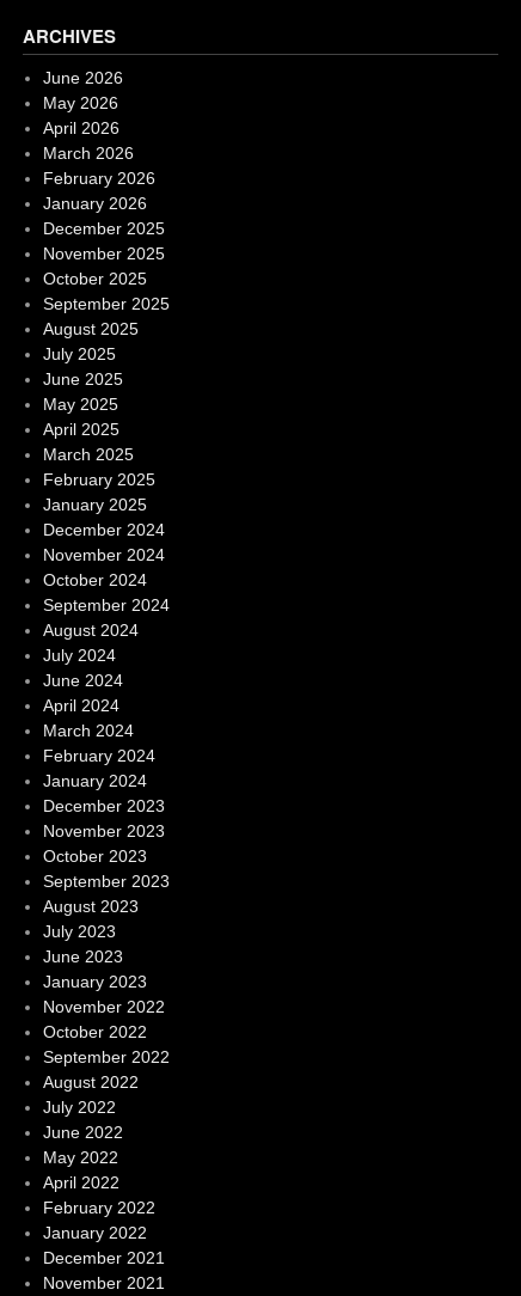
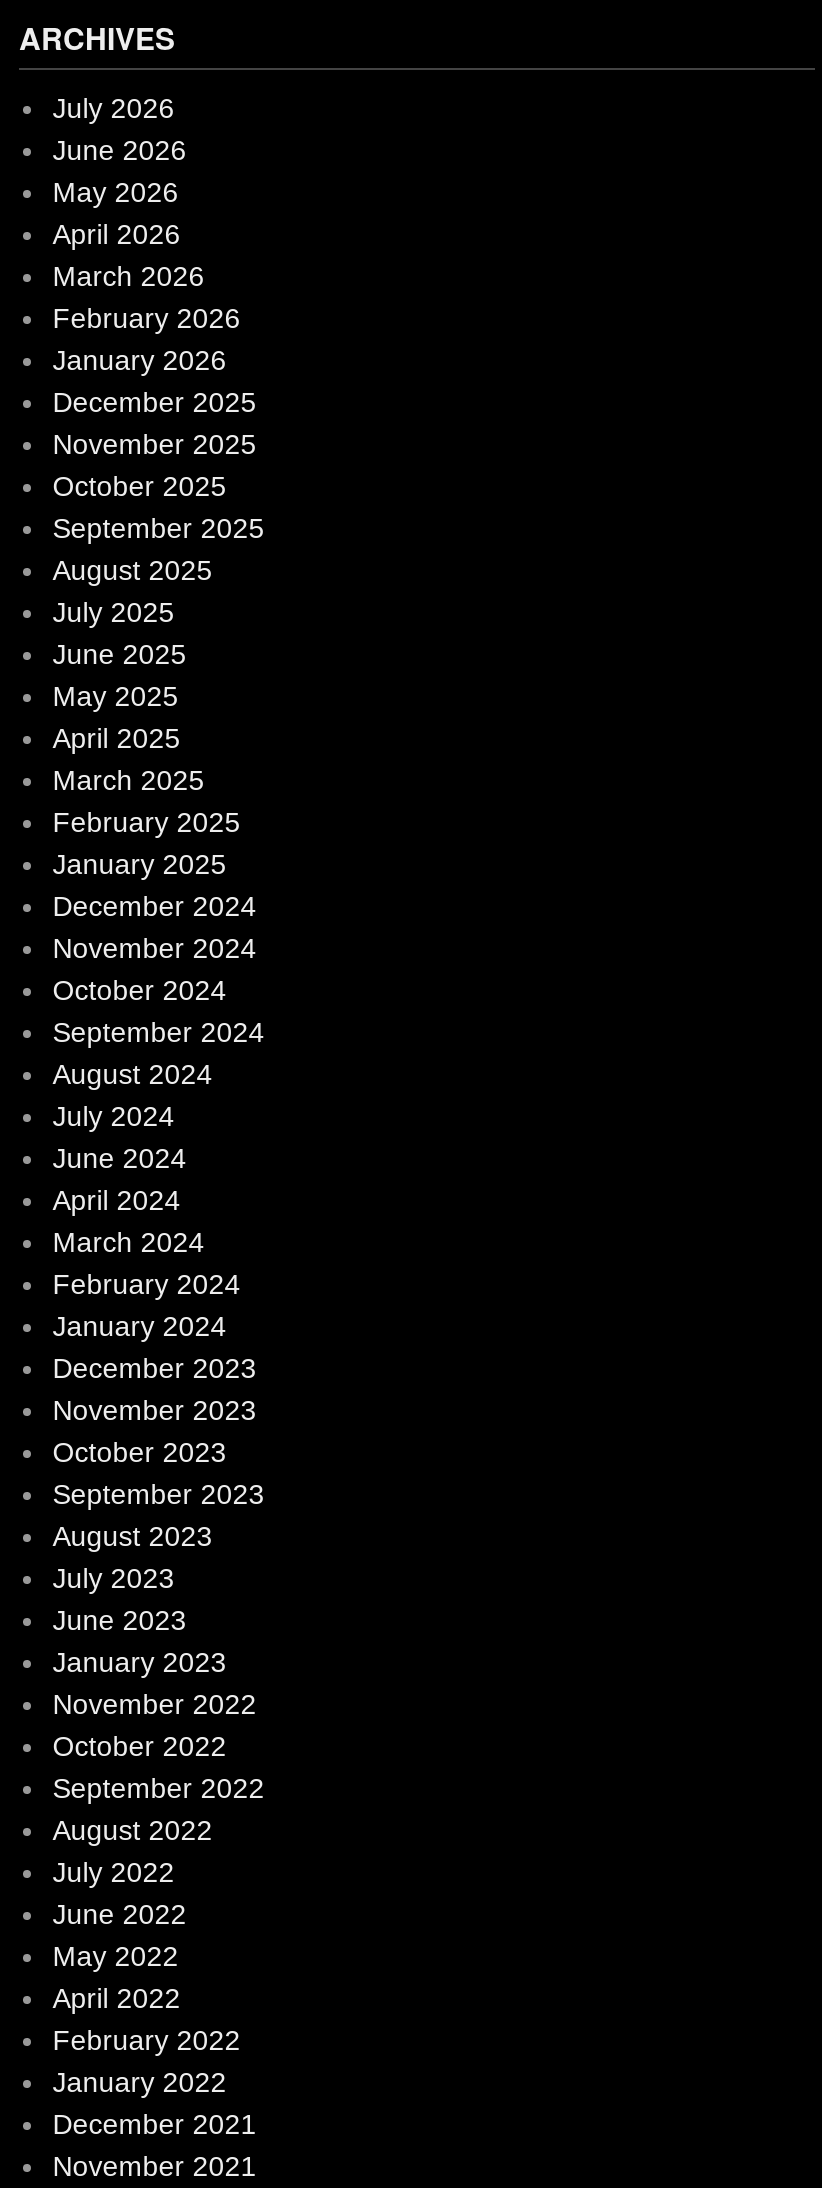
none -> [53,91,175,123] July 2026

